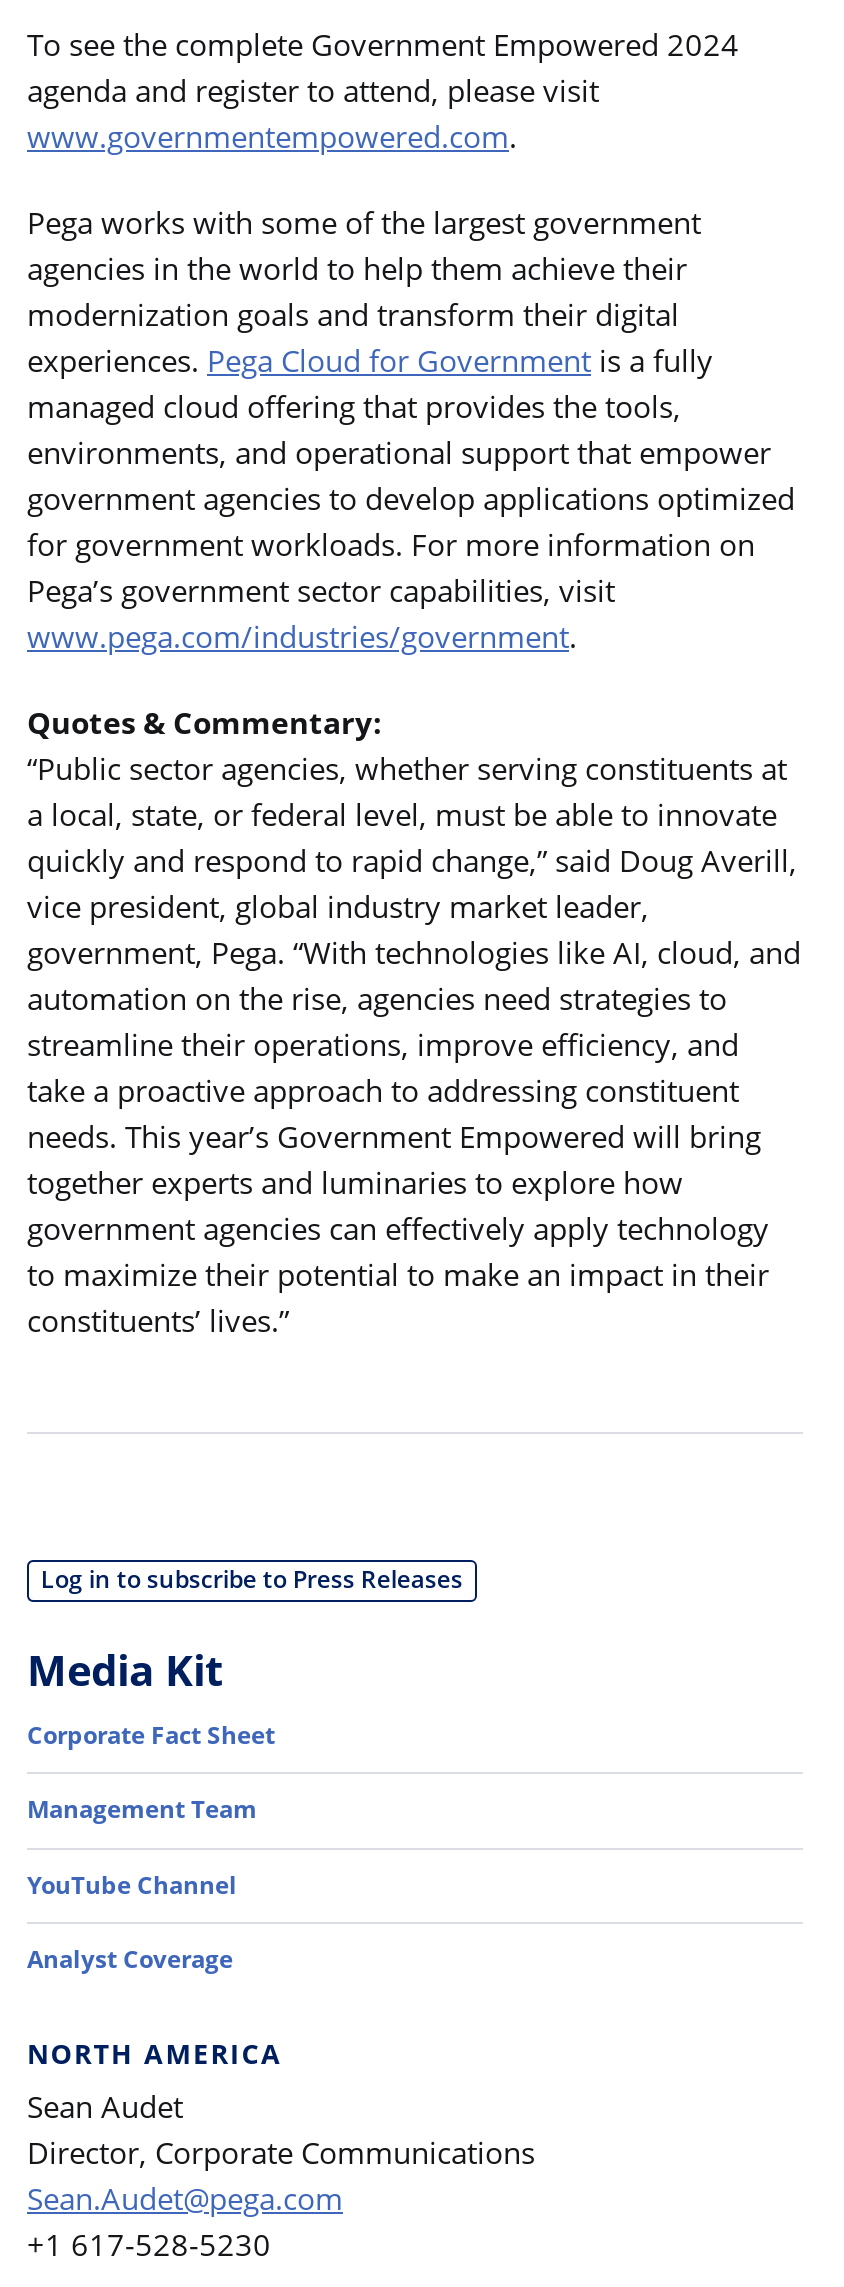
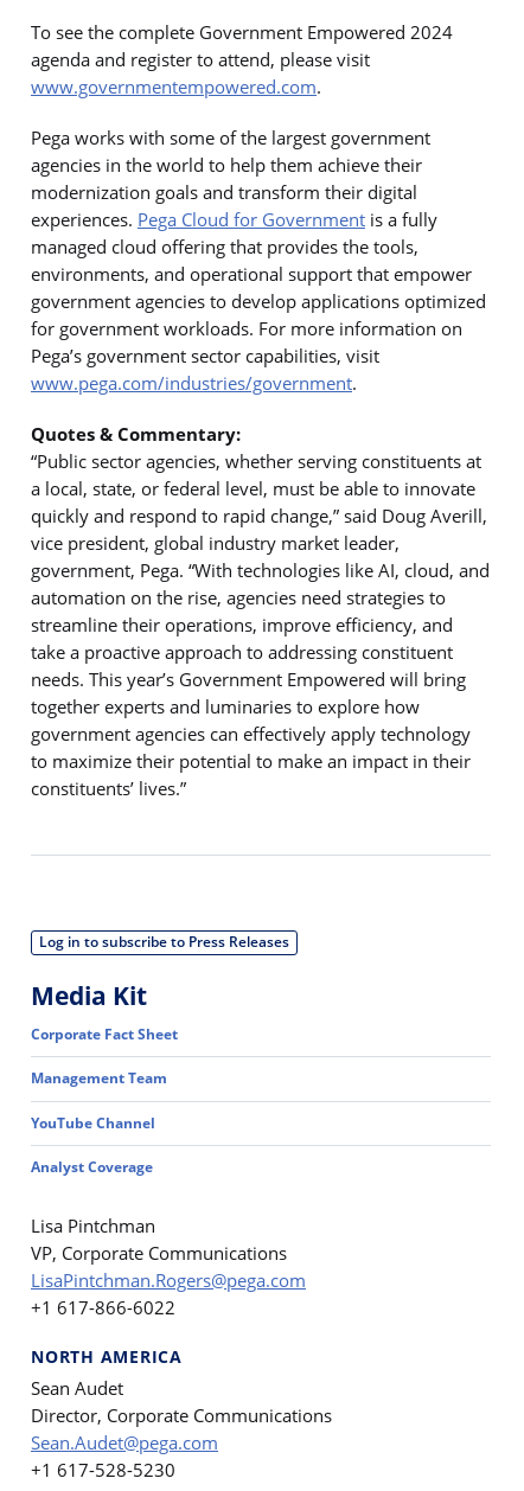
none -> [31,1214,306,1319] Lisa Pintchman | VP, Corporate Communications | LisaPintchman.Rogers@pega.com | +1 617-866-6022

